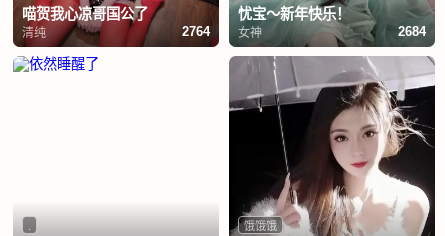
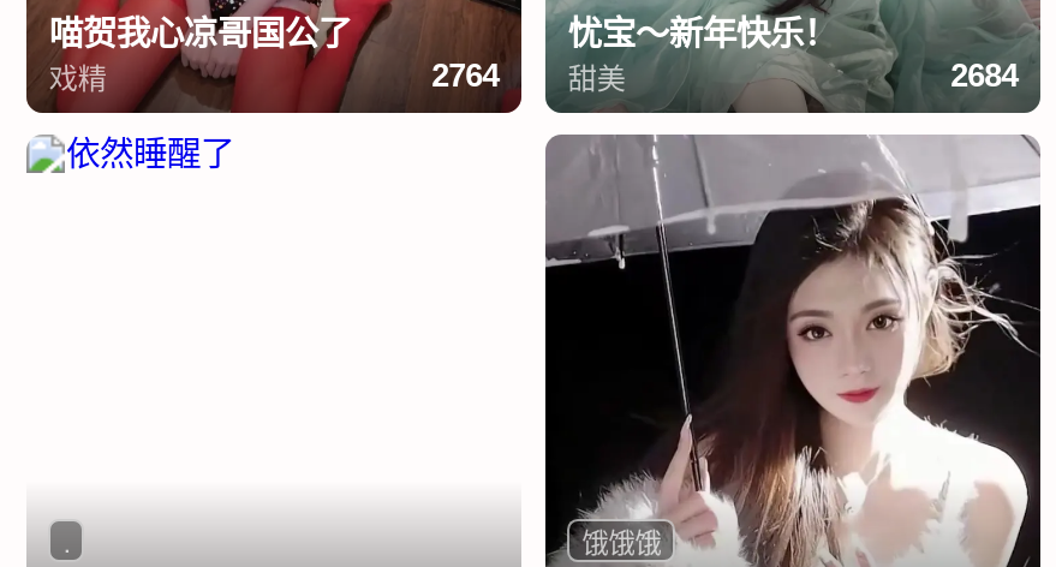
[22,23,46,40] 清纯 -> [49,54,107,95] 戏精
[238,23,262,40] 女神 -> [568,54,625,95] 甜美

